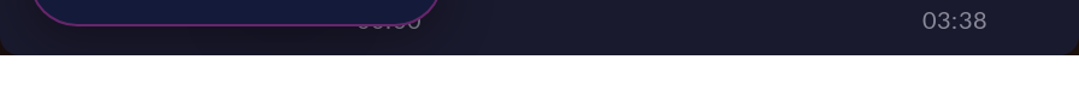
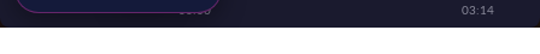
[922,10,987,34] 03:38 -> [462,5,494,17] 03:14

